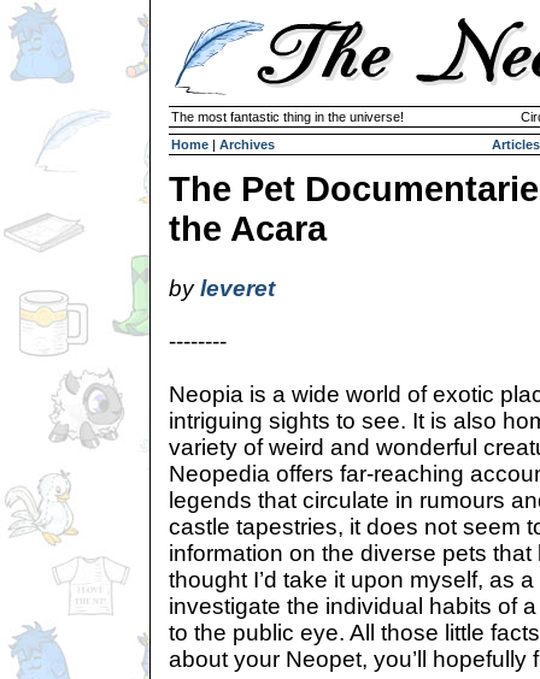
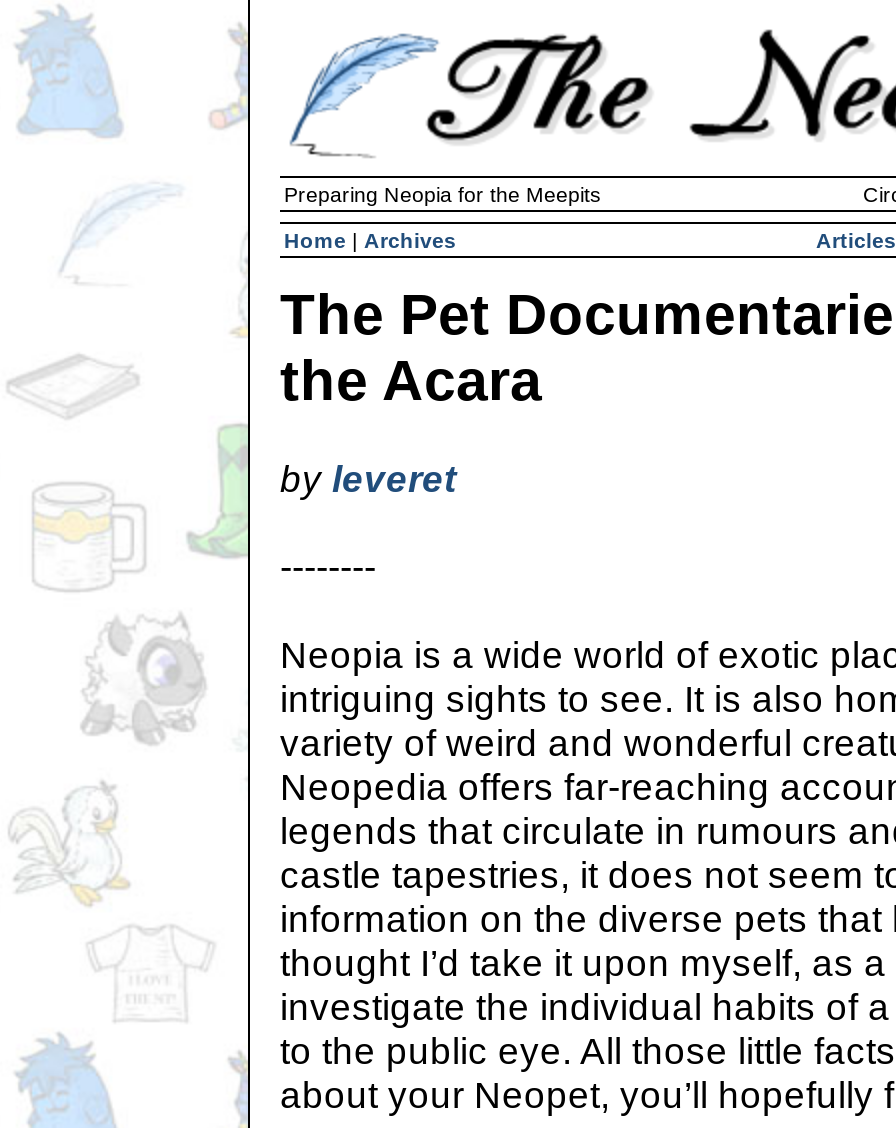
[171,110,404,124] The most fantastic thing in the universe! -> [284,182,602,206] Preparing Neopia for the Meepits

